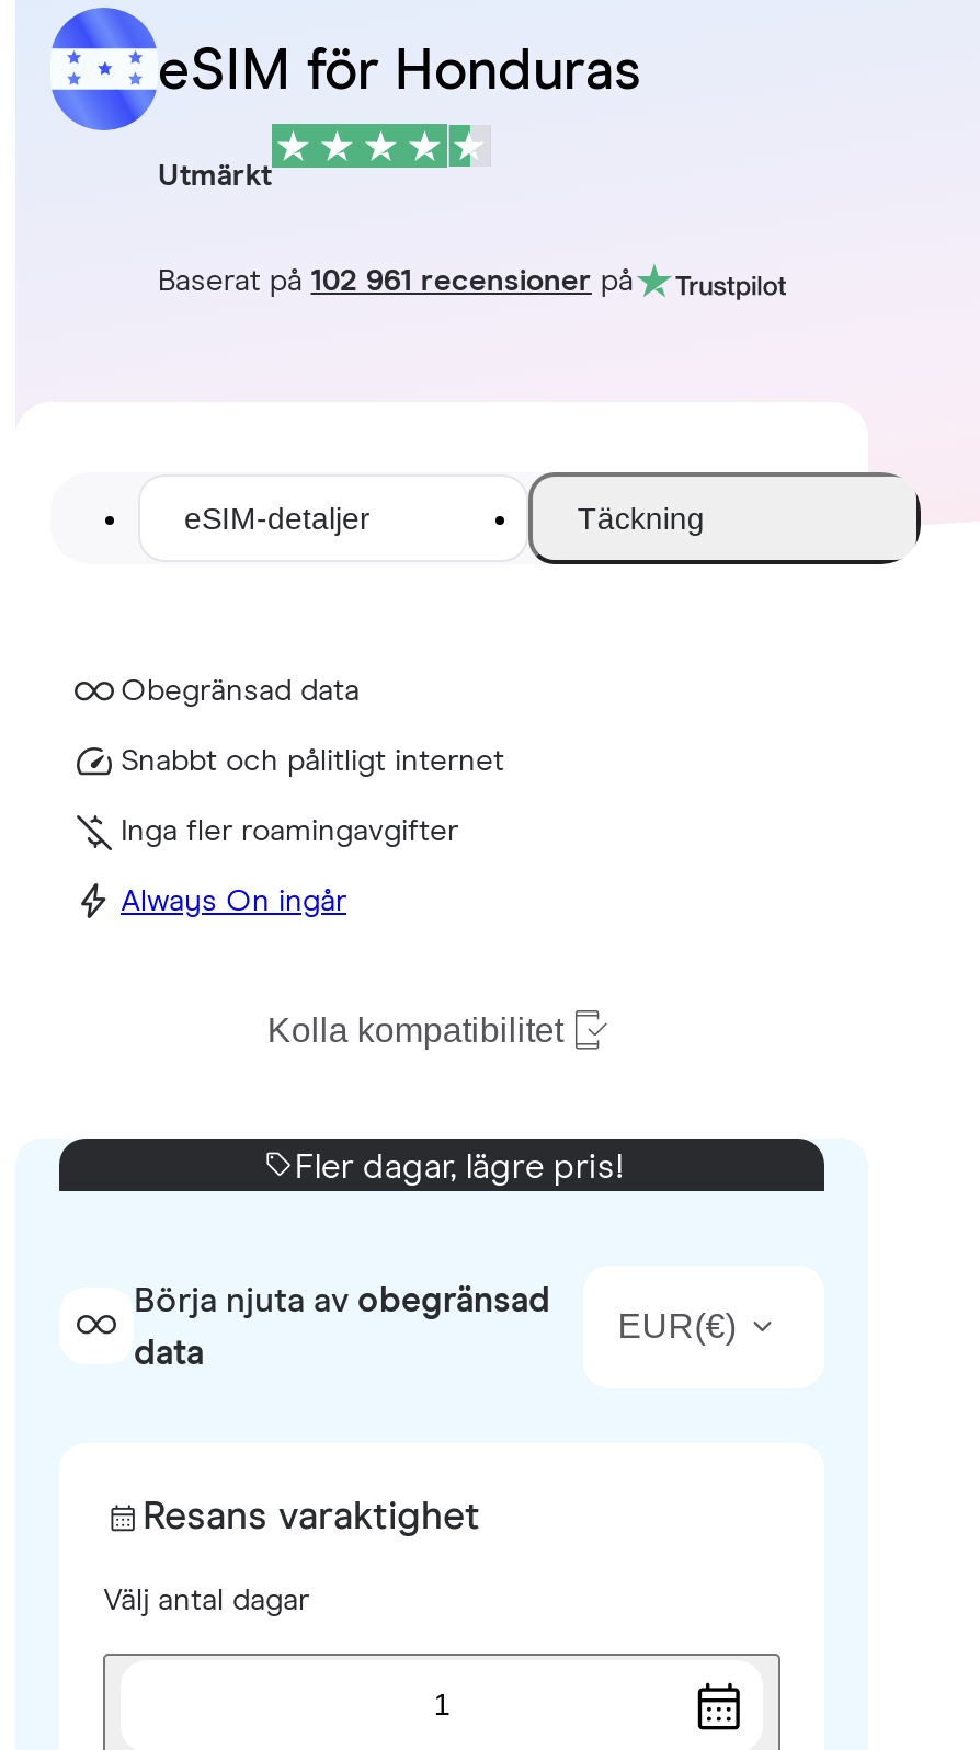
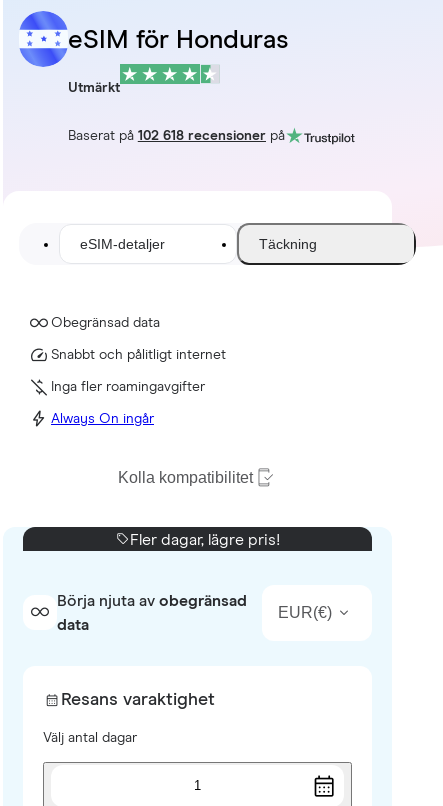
[158,267,633,298] Baserat på 102 961 recensioner på -> [68,129,285,143] Baserat på 102 618 recensioner på

